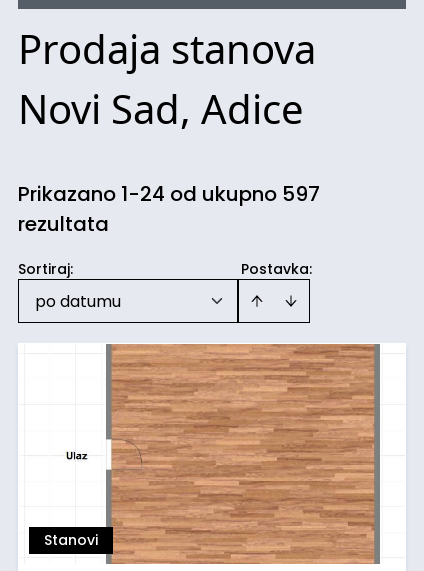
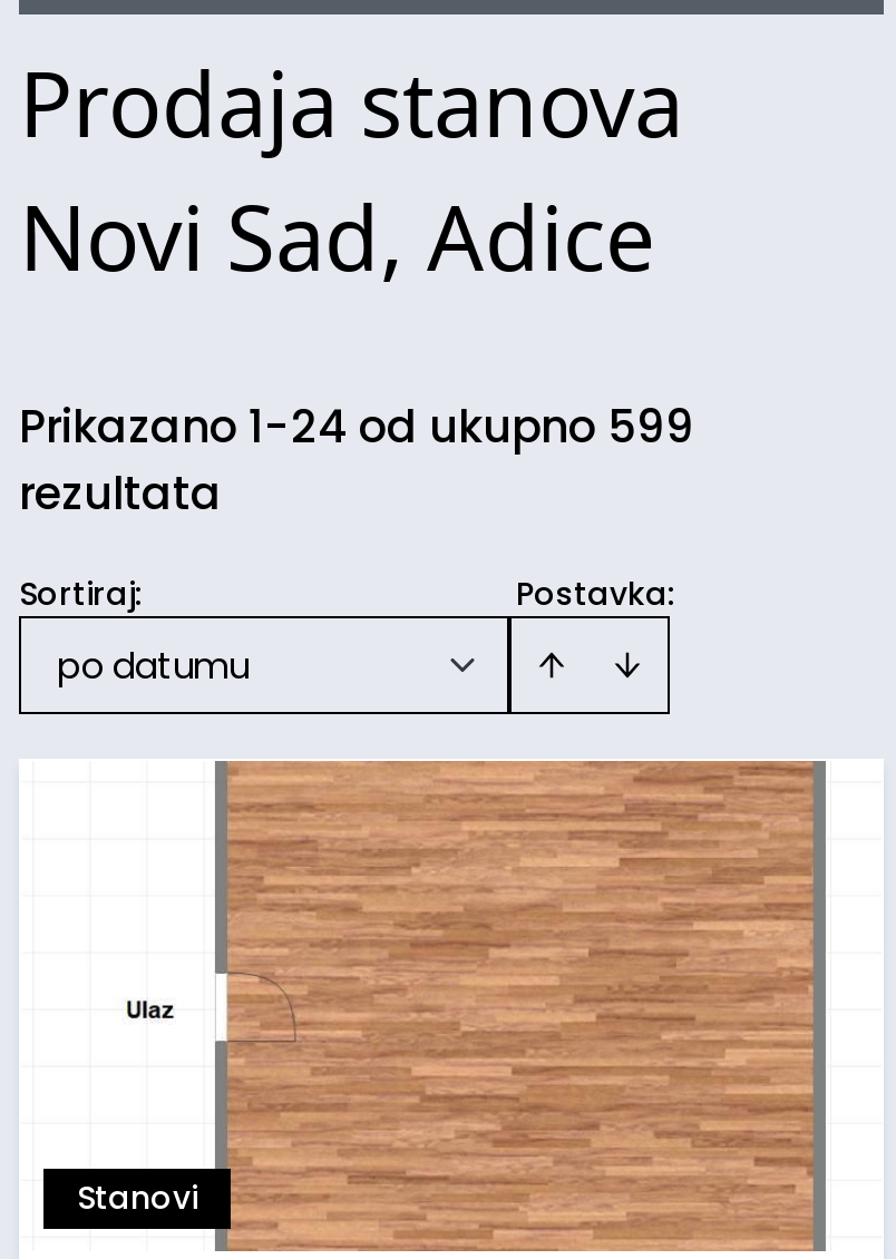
[18,180,320,208] Prikazano 1-24 od ukupno 597 -> [19,396,694,458] Prikazano 1-24 od ukupno 599

